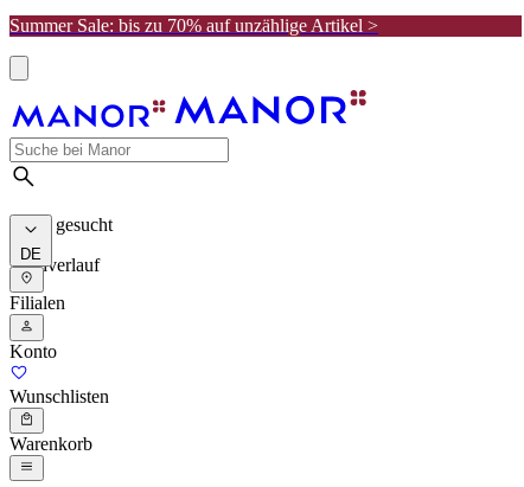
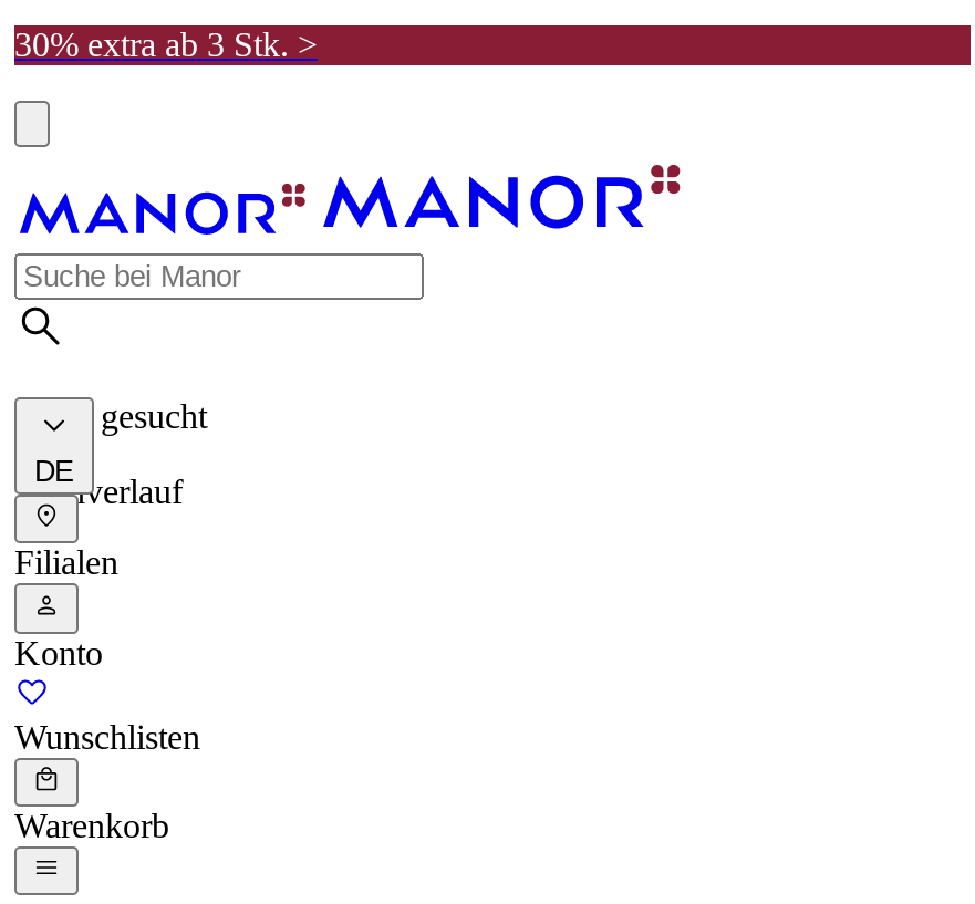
[9,15,378,36] Summer Sale: bis zu 70% auf unzählige Artikel > -> [14,25,318,63] 30% extra ab 3 Stk. >

